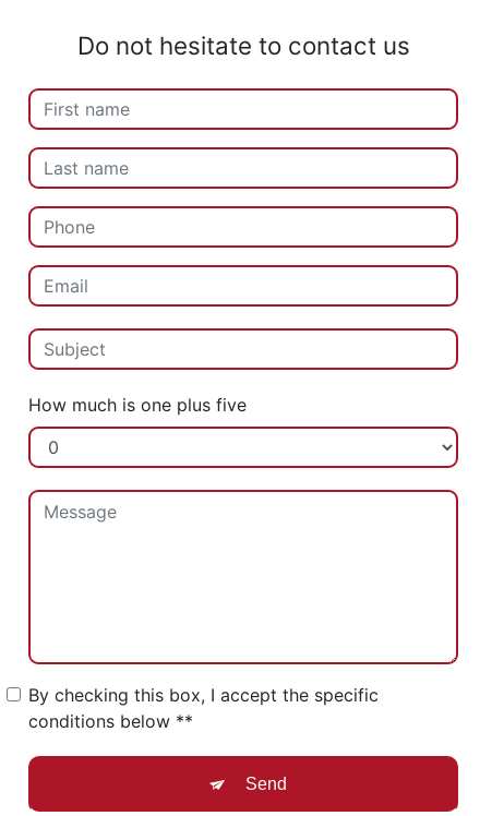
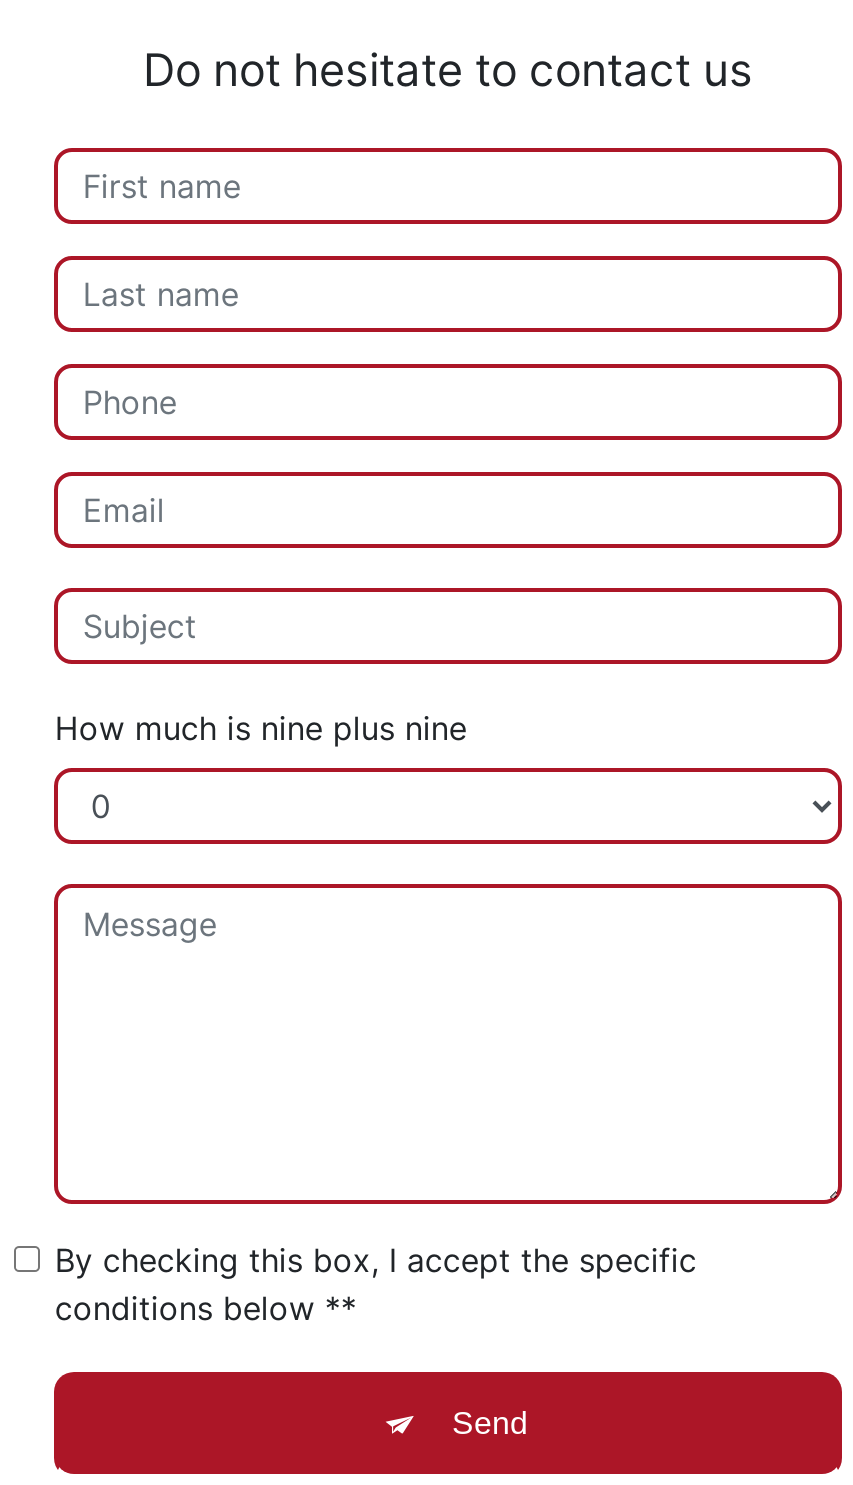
[29,394,247,415] How much is one plus five -> [55,708,467,748] How much is nine plus nine

